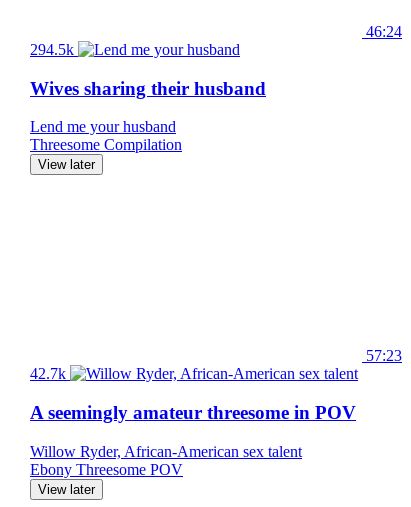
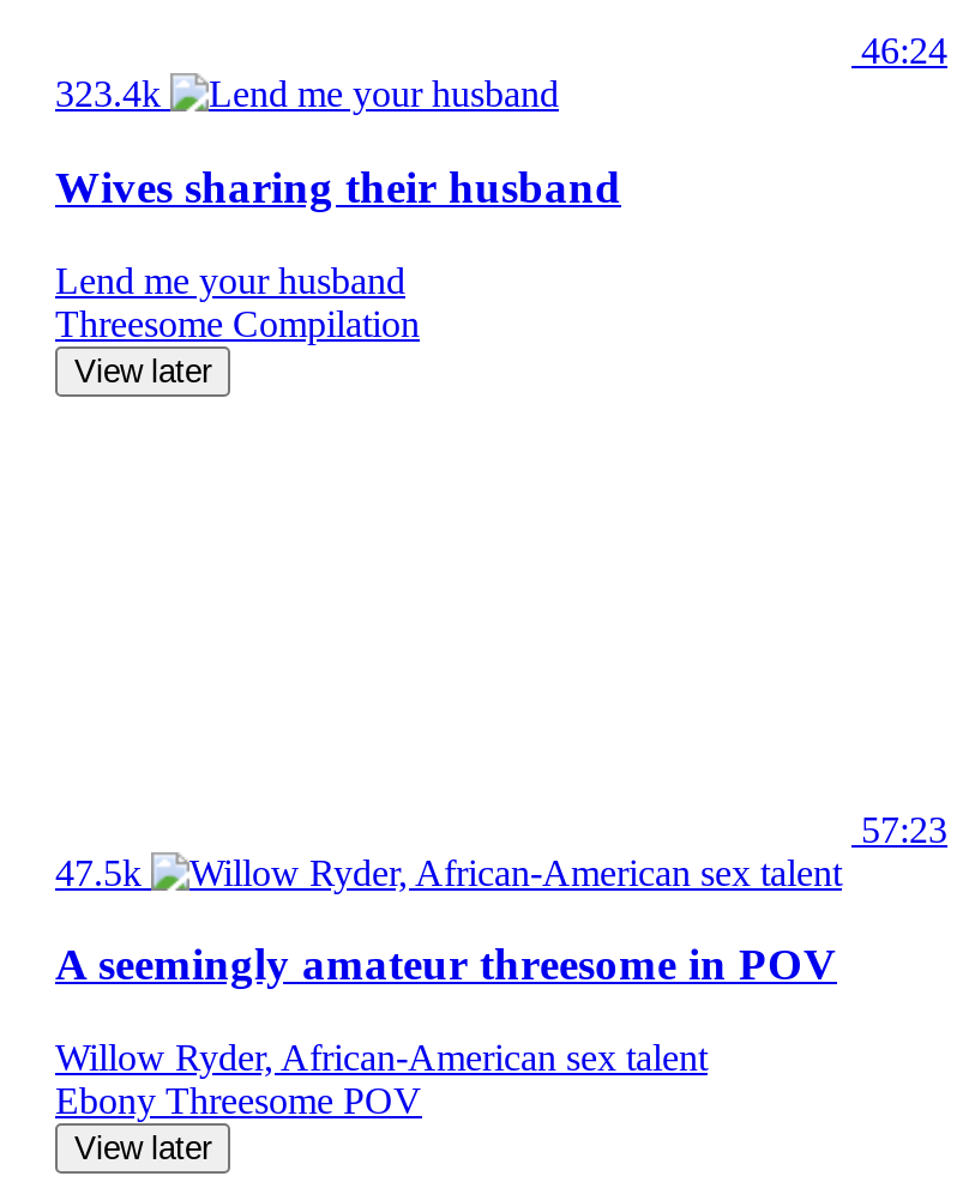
[30,41,78,58] 294.5k -> [55,73,170,114] 323.4k
[30,365,70,382] 42.7k -> [55,851,151,892] 47.5k

